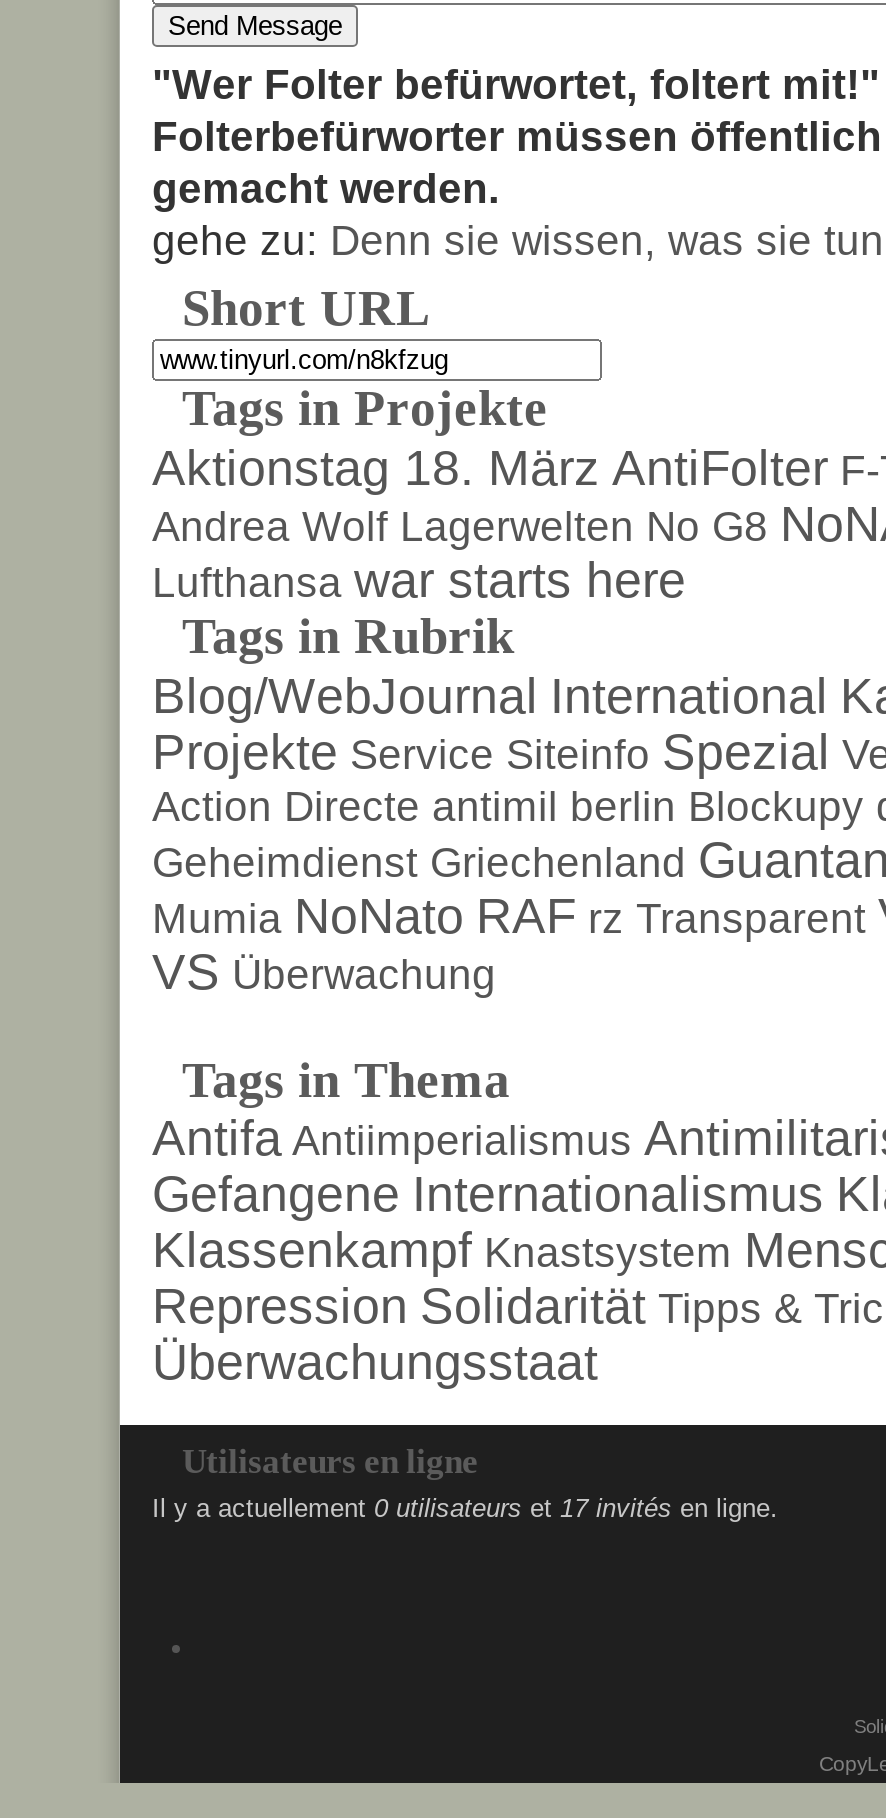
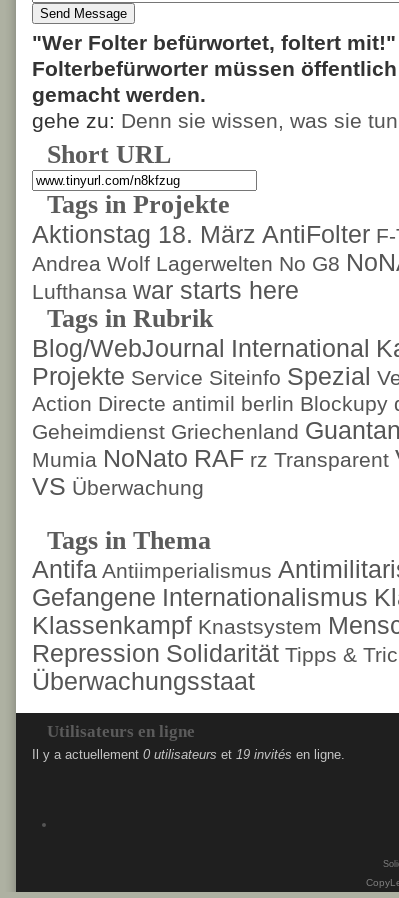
[152,1493,778,1523] Il y a actuellement 0 utilisateurs et 17 invités en ligne. -> [32,747,345,762] Il y a actuellement 0 utilisateurs et 19 invités en ligne.

